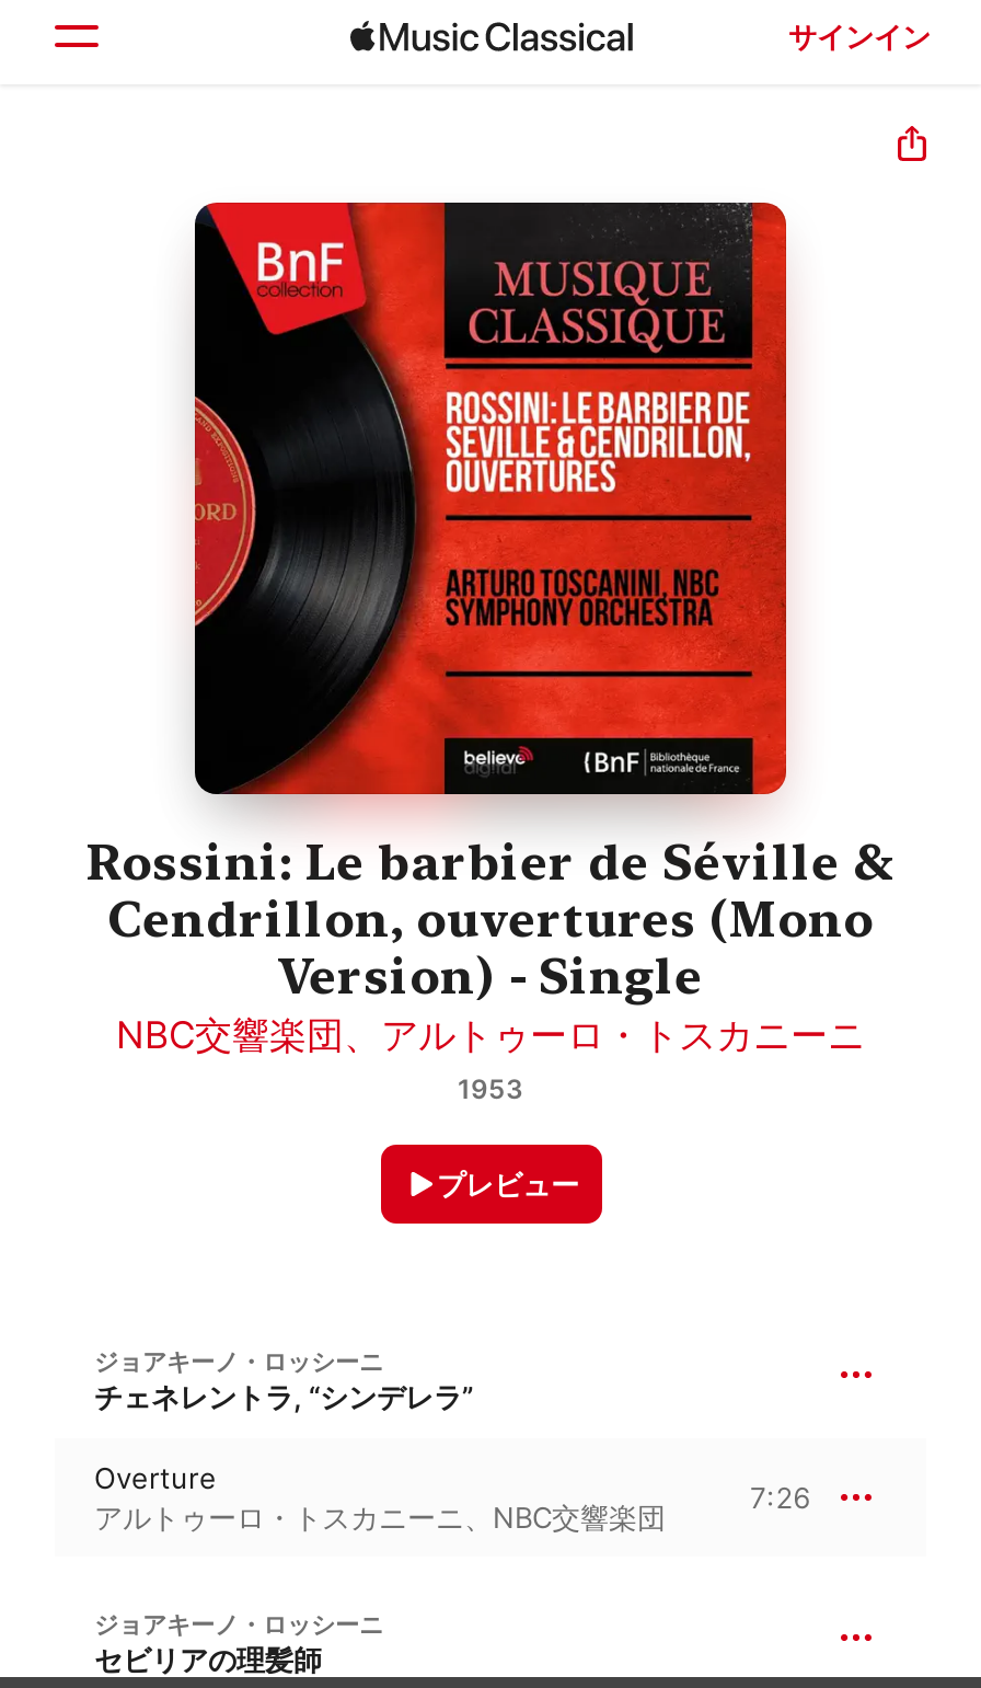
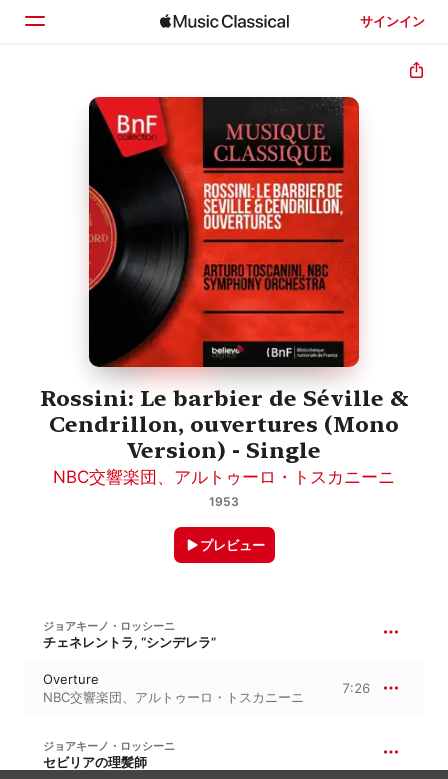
[94,1500,666,1536] アルトゥーロ・トスカニーニ、NBC交響楽団 -> [43,689,304,705] NBC交響楽団、アルトゥーロ・トスカニーニ

